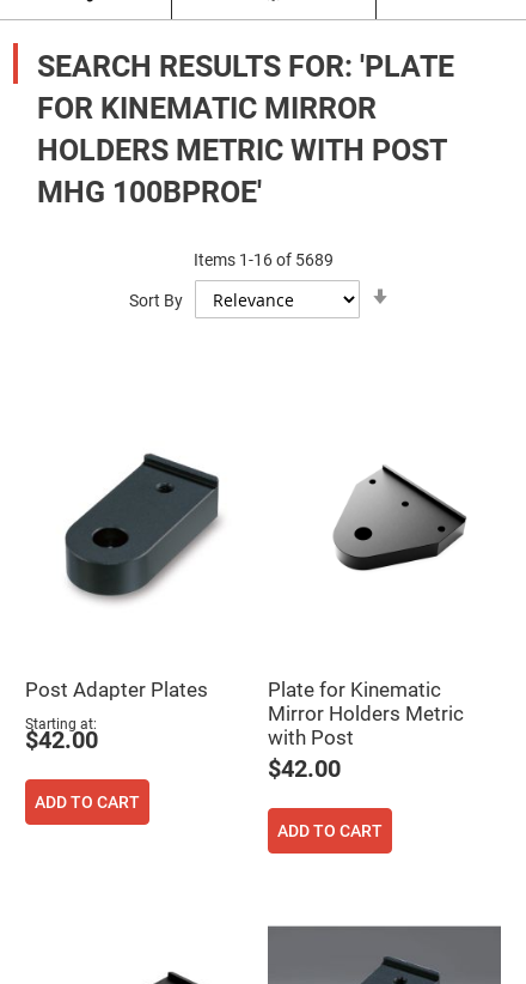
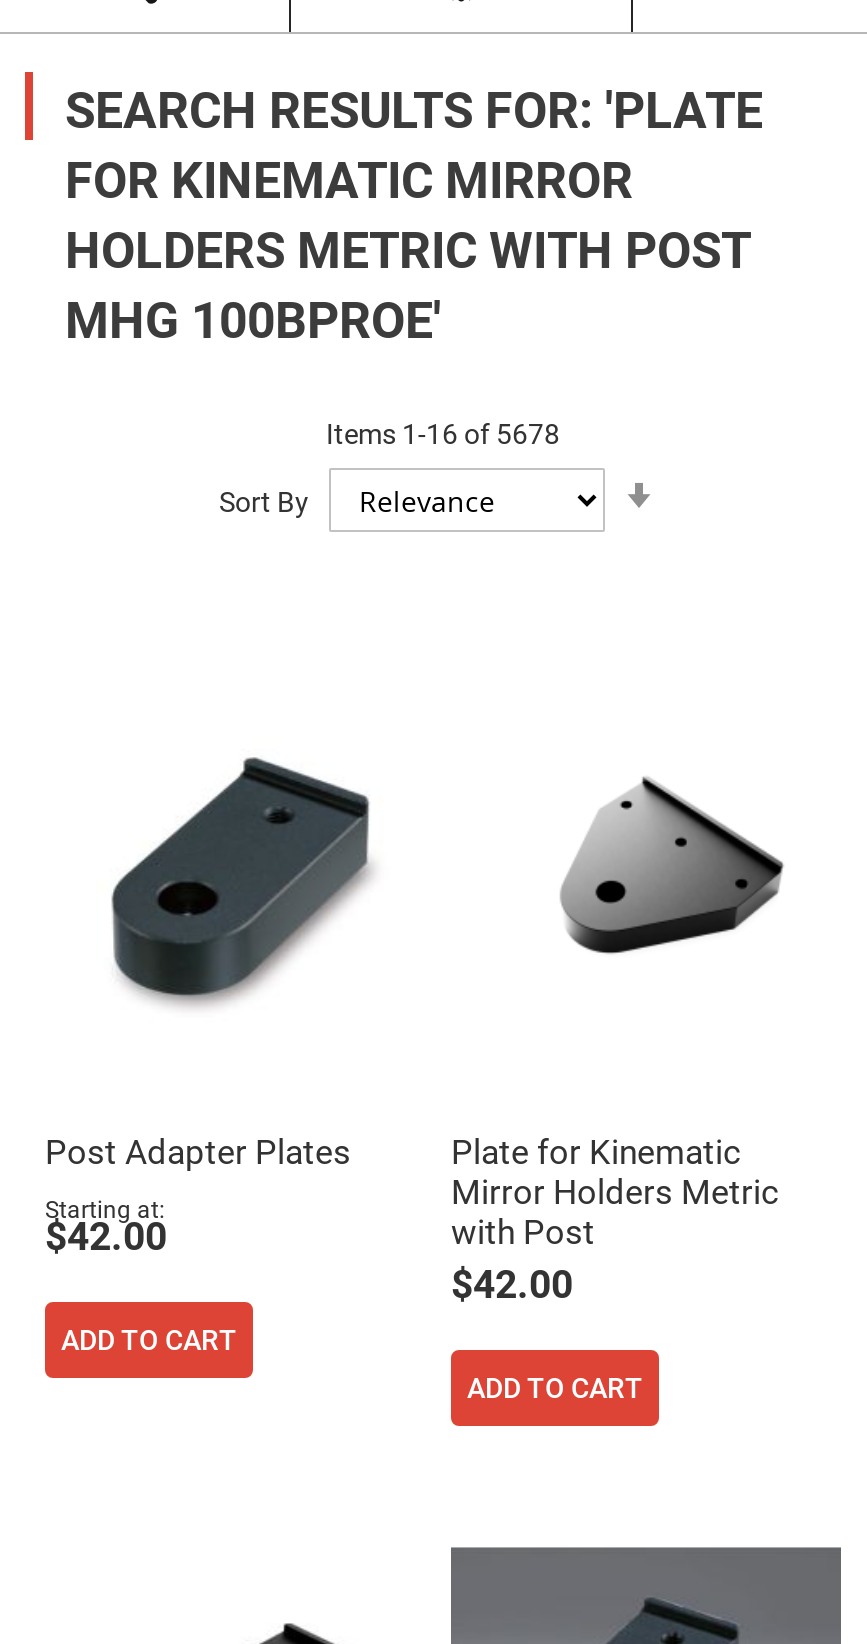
[193,250,333,269] Items 1 -16 of 5689 -> [326,418,560,450] Items 1 -16 of 5678

